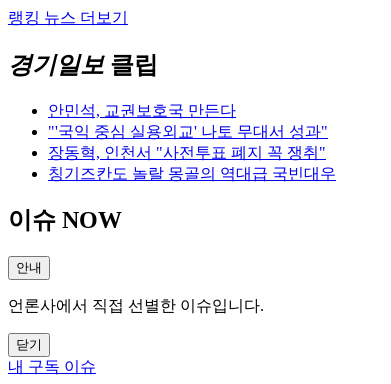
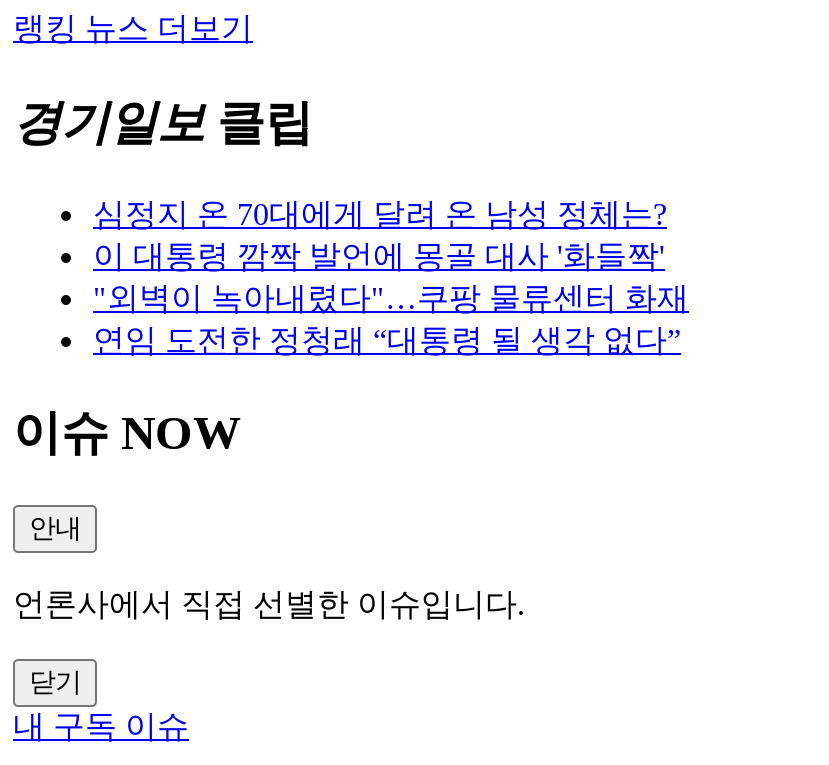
[48,102,336,182] 안민석, 교권보호국 만든다 | "'국익 중심 실용외교' 나토 무대서 성과" | 장동혁, 인천서 "사전투표 폐지 꼭 쟁취" | 칭기즈칸도 놀랄 몽골의 역대급 국빈대우 -> [93,196,689,356] 심정지 온 70대에게 달려 온 남성 정체는? | 이 대통령 깜짝 발언에 몽골 대사 '화들짝' | "외벽이 녹아내렸다"…쿠팡 물류센터 화재 | 연임 도전한 정청래 “대통령 될 생각 없다”

